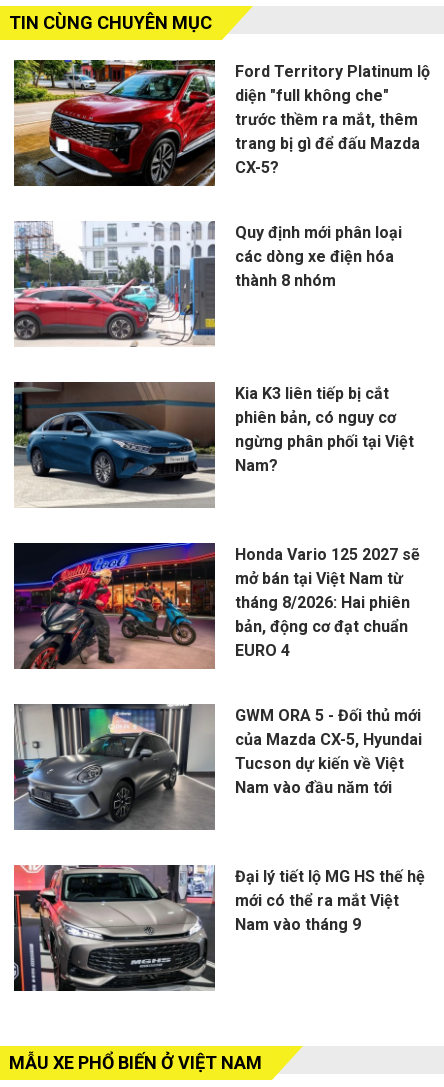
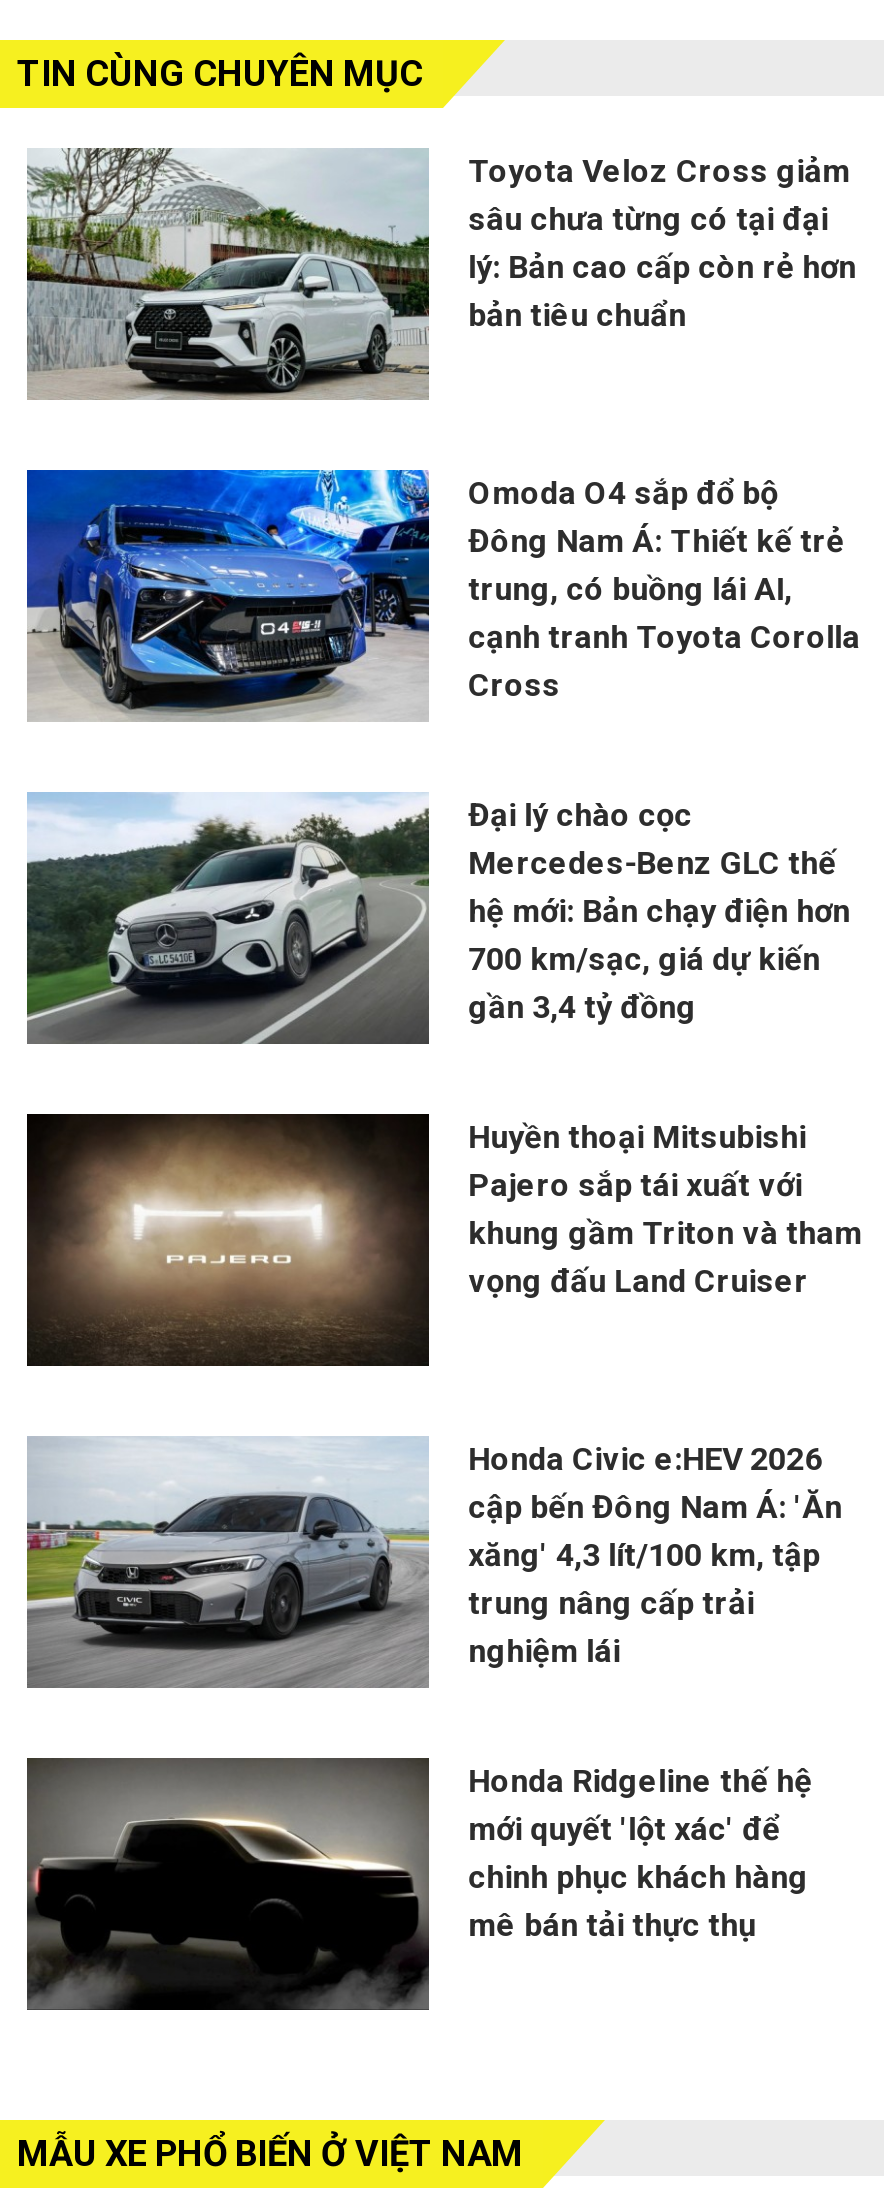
[13,59,430,186] [image] | Ford Territory Platinum lộ | diện "full không che" | trước thềm ra mắt, thêm | trang bị gì để đấu Mazda | CX-5? -> [25,148,856,398] [image] | Toyota Veloz Cross giảm | sâu chưa từng có tại đại | lý: Bản cao cấp còn rẻ hơn | bản tiêu chuẩn
[13,221,402,346] [image] | Quy định mới phân loại | các dòng xe điện hóa | thành 8 nhóm -> [25,468,860,722] [image] | Omoda O4 sắp đổ bộ | Đông Nam Á: Thiết kế trẻ | trung, có buồng lái AI, | cạnh tranh Toyota Corolla | Cross
[13,381,414,508] [image] | Kia K3 liên tiếp bị cắt | phiên bản, có nguy cơ | ngừng phân phối tại Việt | Nam? -> [25,792,850,1046] [image] | Đại lý chào cọc | Mercedes-Benz GLC thế | hệ mới: Bản chạy điện hơn | 700 km/sạc, giá dự kiến | gần 3,4 tỷ đồng
[13,542,420,670] [image] | Honda Vario 125 2027 sẽ | mở bán tại Việt Nam từ | tháng 8/2026: Hai phiên | bản, động cơ đạt chuẩn | EURO 4 -> [27,1112,862,1368] [image] | Huyền thoại Mitsubishi | Pajero sắp tái xuất với | khung gầm Triton và tham | vọng đấu Land Cruiser
[14,703,422,830] [image] | GWM ORA 5 - Đối thủ mới | của Mazda CX-5, Hyundai | Tucson dự kiến về Việt | Nam vào đầu năm tới -> [27,1436,842,1688] [image] | Honda Civic e:HEV 2026 | cập bến Đông Nam Á: 'Ăn | xăng' 4,3 lít/100 km, tập | trung nâng cấp trải | nghiệm lái
[13,864,425,992] [image] | Đại lý tiết lộ MG HS thế hệ | mới có thể ra mắt Việt | Nam vào tháng 9 -> [25,1756,812,2012] [image] | Honda Ridgeline thế hệ | mới quyết 'lột xác' để | chinh phục khách hàng | mê bán tải thực thụ

